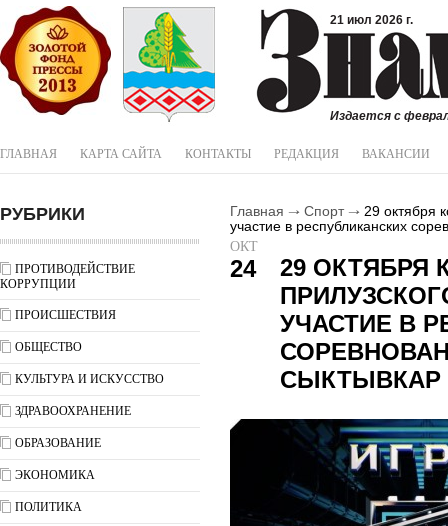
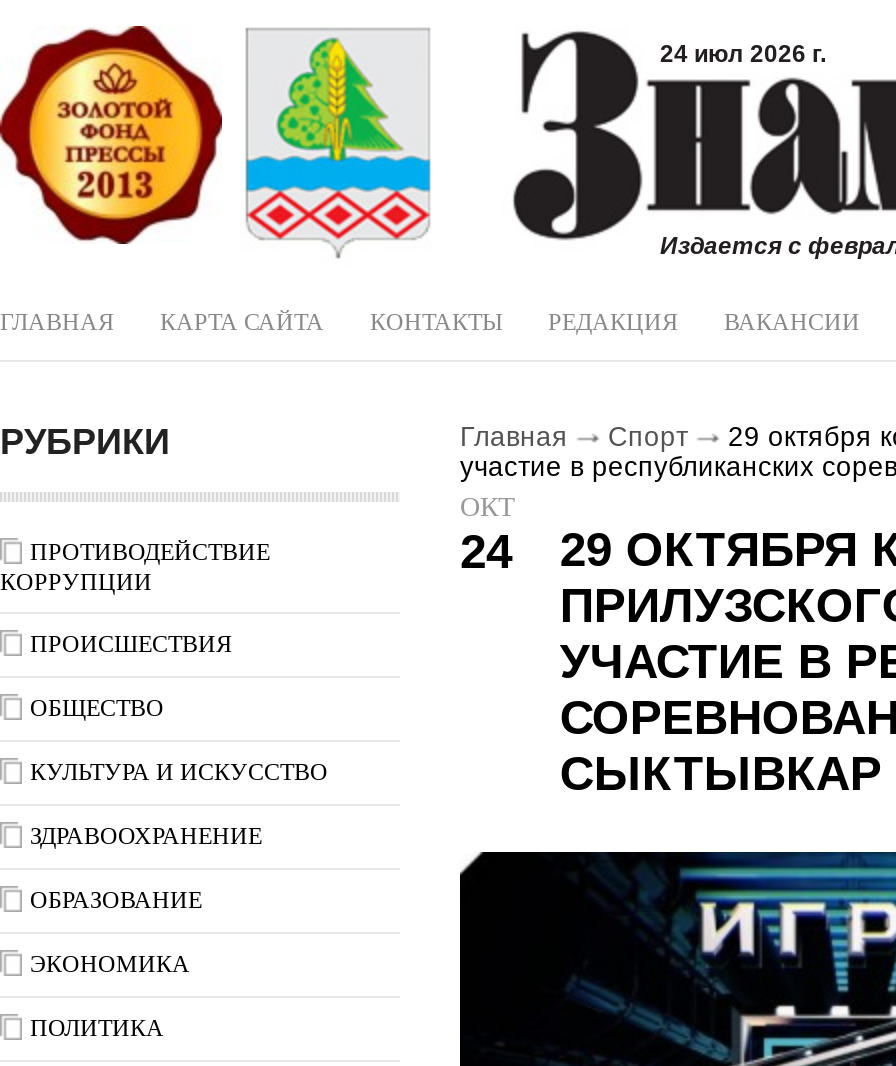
[330,13,413,27] 21 июл 2026 г. -> [660,40,826,68] 24 июл 2026 г.

